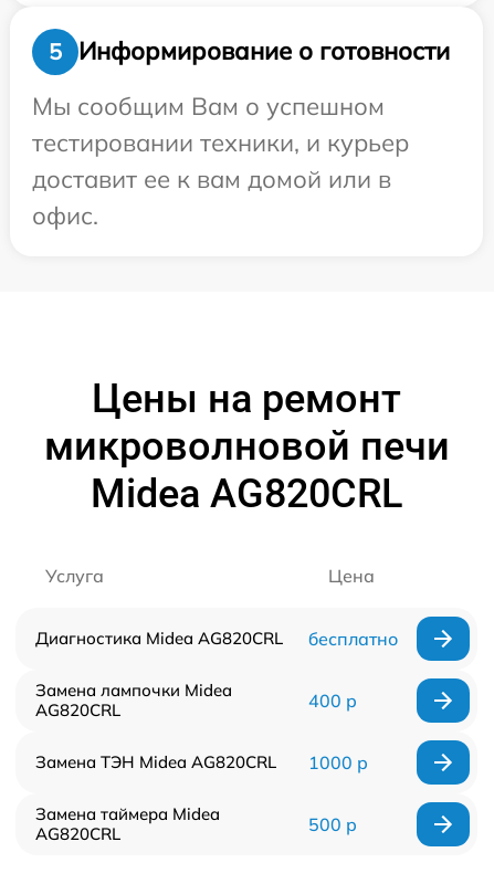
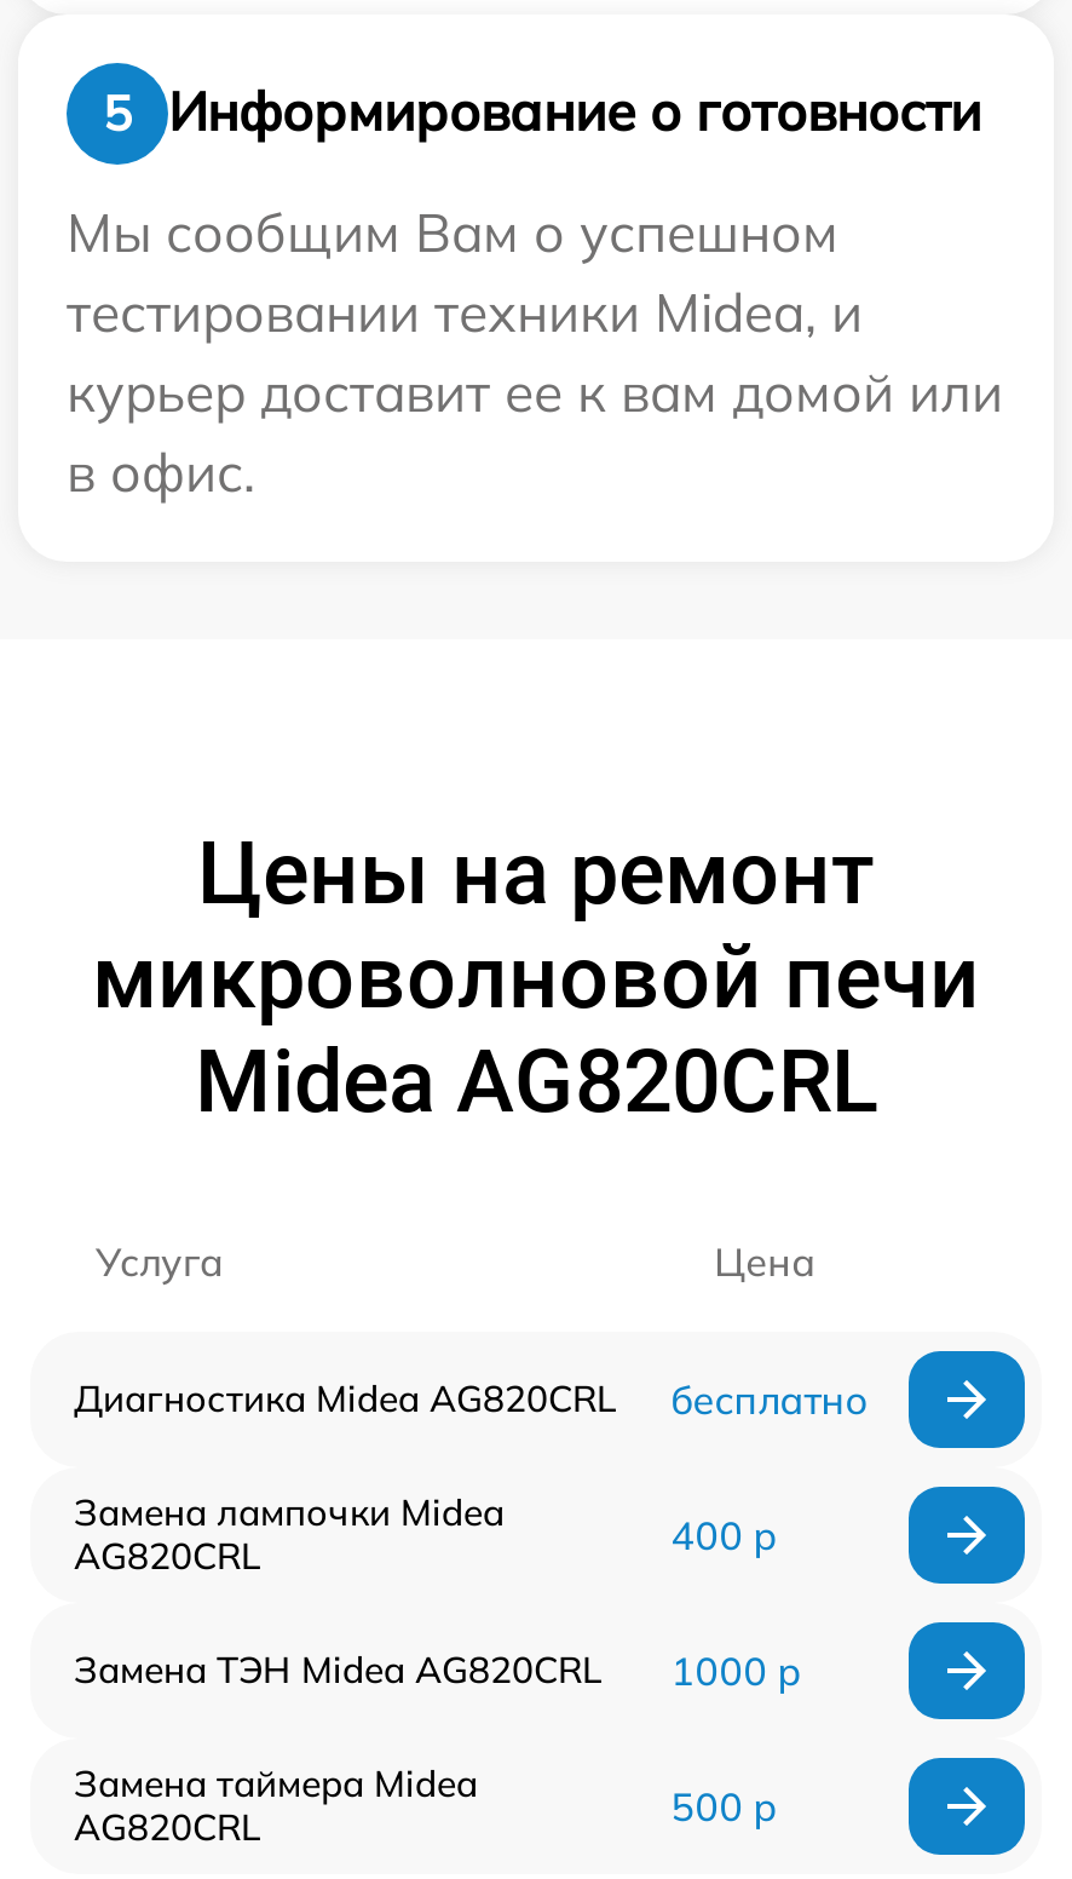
[32,127,409,231] тестировании техники, и курьер | доставит ее к вам домой или в | офис. -> [67,278,1003,506] тестировании техники Midea, и | курьер доставит ее к вам домой или | в офис.

